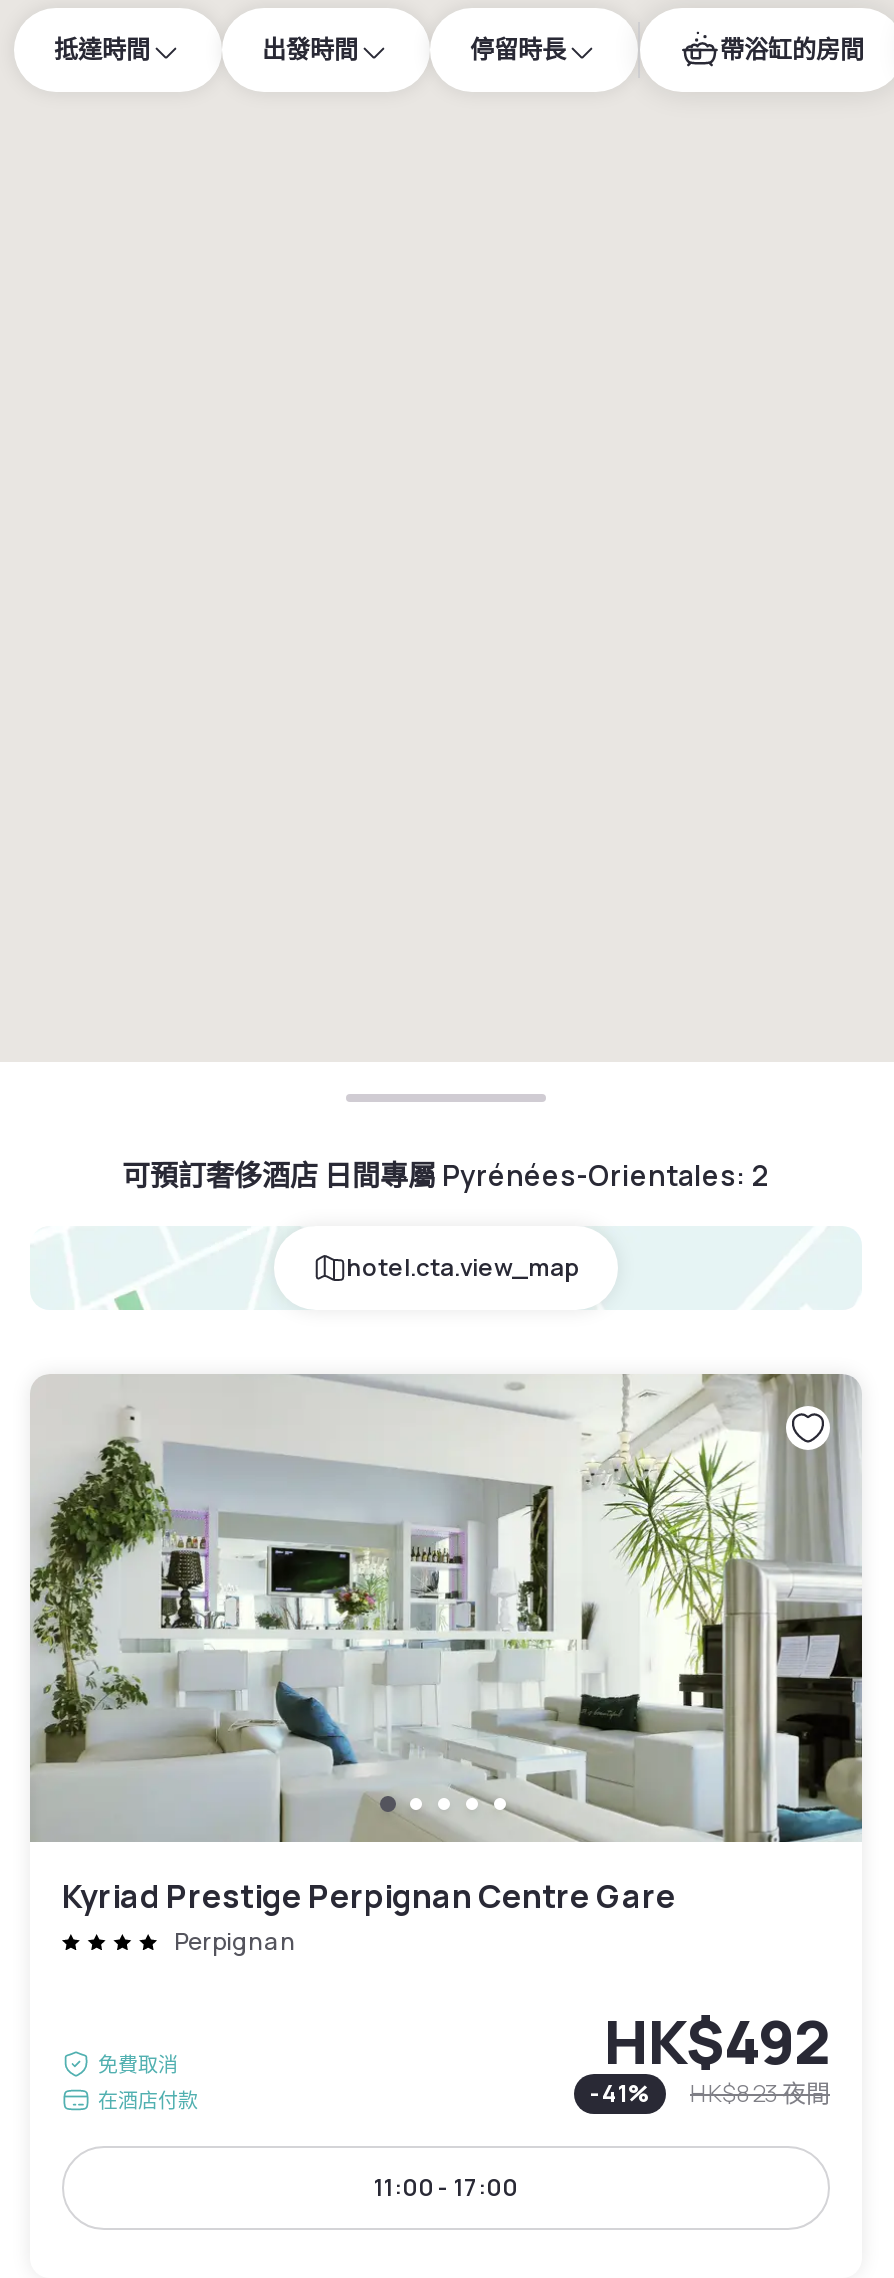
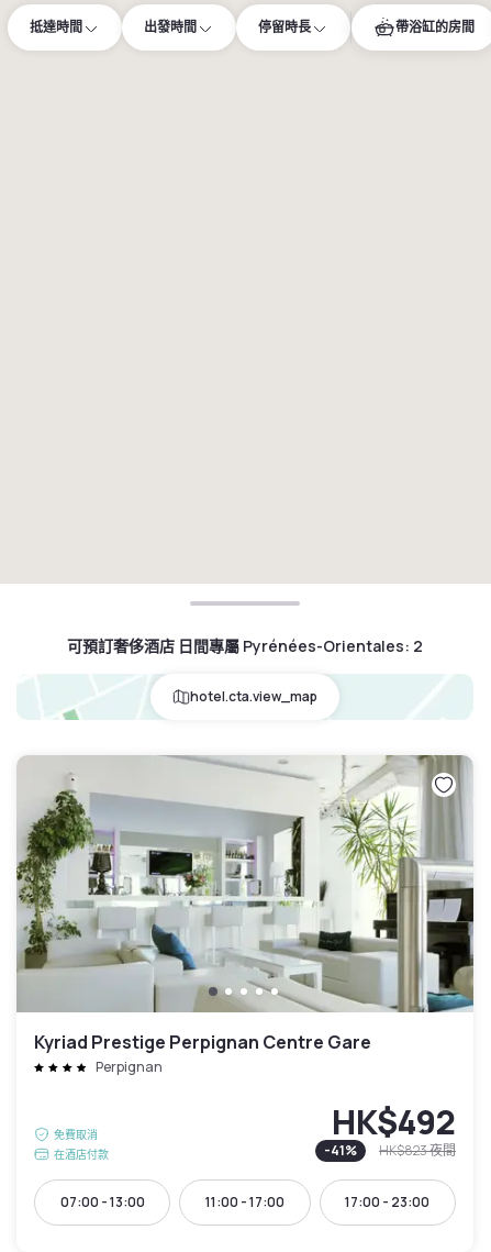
none -> [60,1193,144,1212] 07:00 - 13:00
none -> [345,1193,430,1212] 17:00 - 23:00

